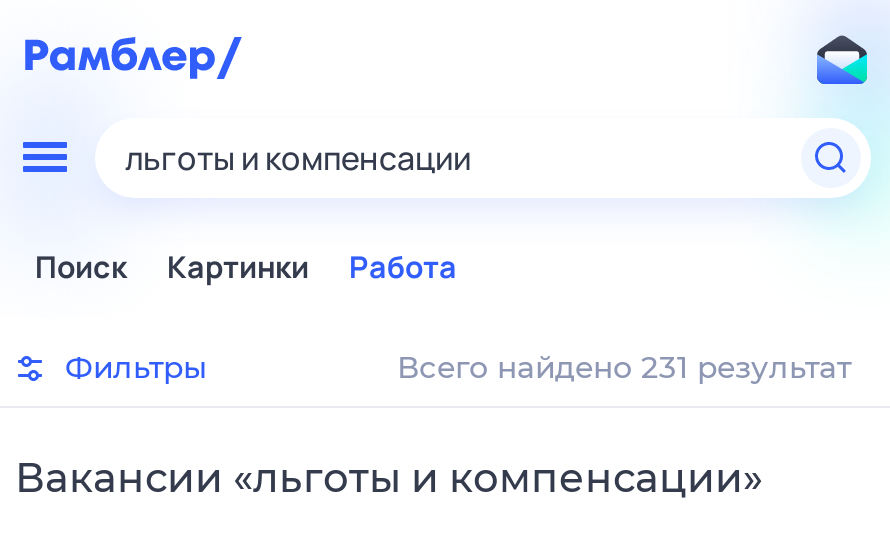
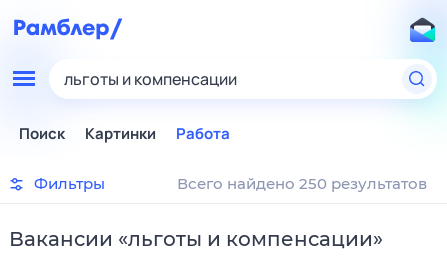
[397,348,851,386] Всего найдено 231 результат -> [177,174,427,193] Всего найдено 250 результатов

